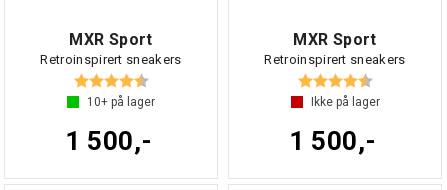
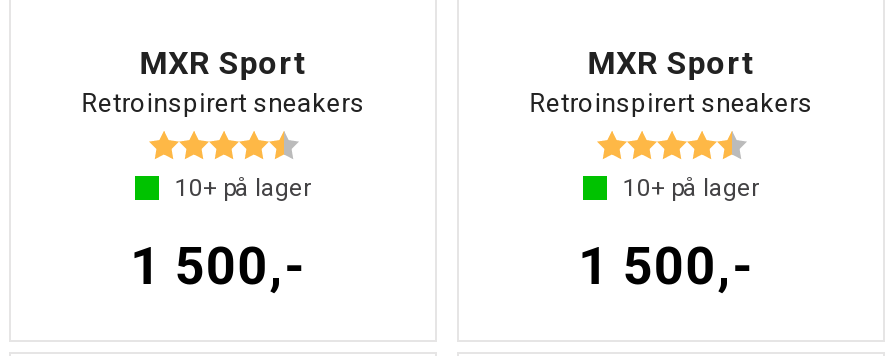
[310,95,379,109] Ikke på lager -> [623,174,759,202] 10+ på lager

